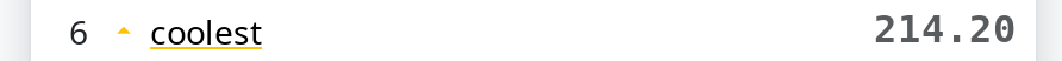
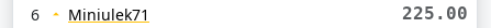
[150,7,1017,53] coolest | 214.20 -> [68,3,468,24] Miniulek71 | 225.00

